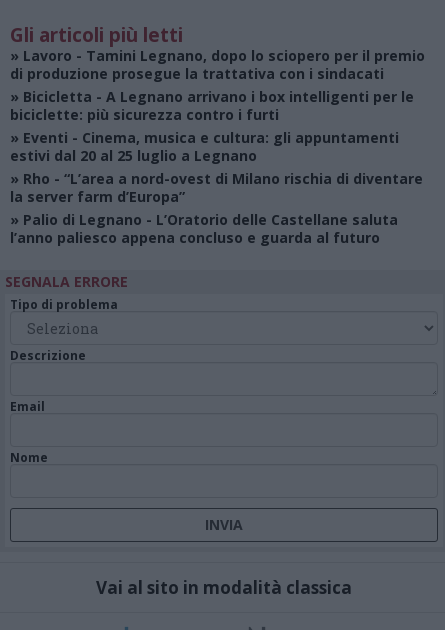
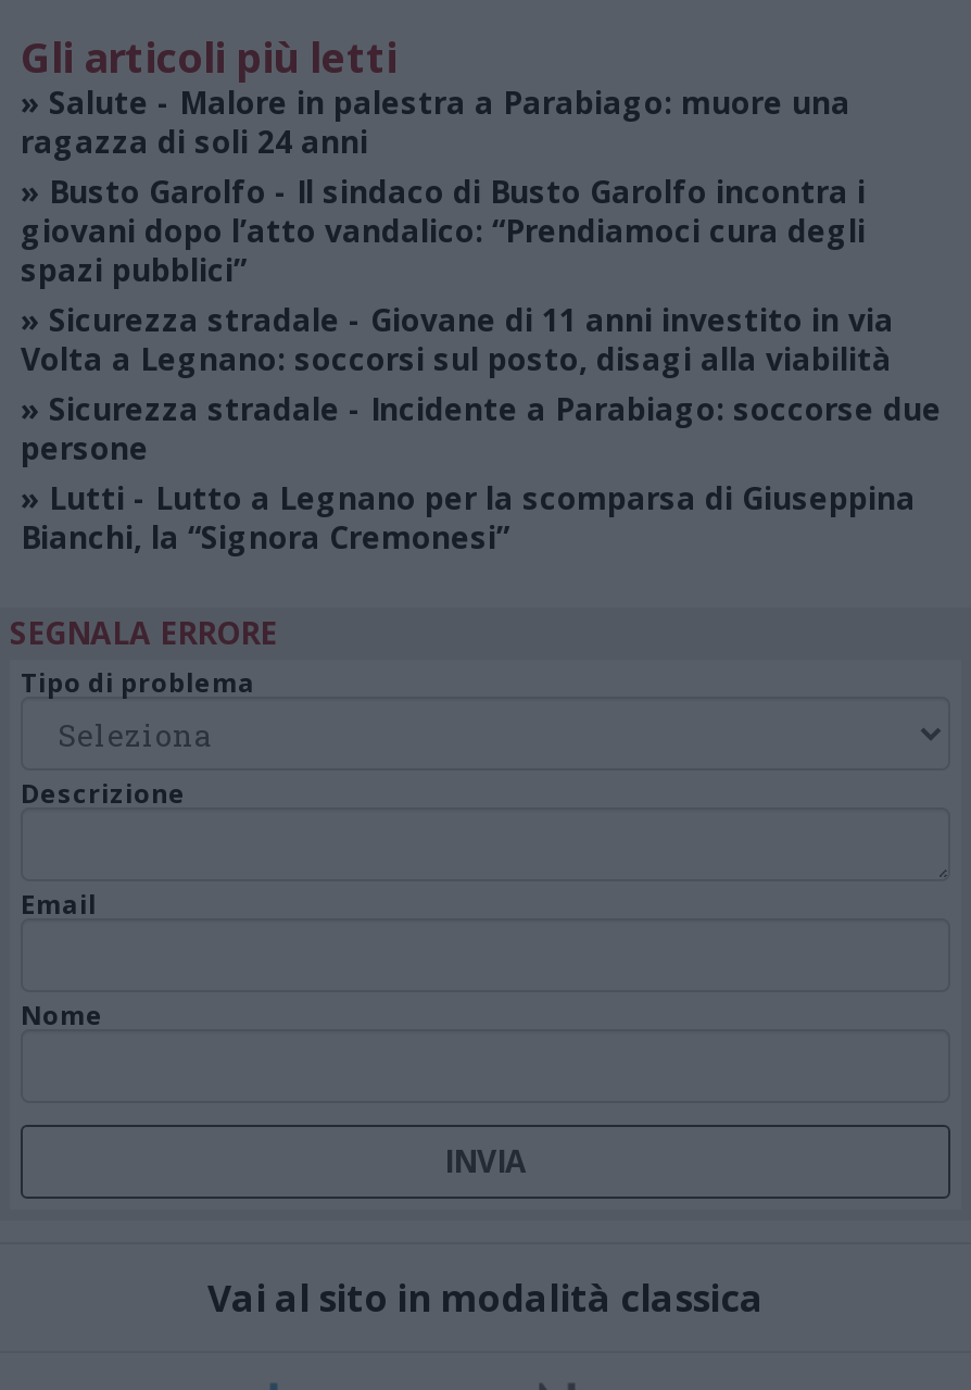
[10,46,425,247] » Lavoro - Tamini Legnano, dopo lo sciopero per il premio | di produzione prosegue la trattativa con i sindacati | » Bicicletta - A Legnano arrivano i box intelligenti per le | biciclette: più sicurezza contro i furti | » Eventi - Cinema, musica e cultura: gli appuntamenti | estivi dal 20 al 25 luglio a Legnano | » Rho - “L’area a nord-ovest di Milano rischia di diventare | la server farm d’Europa” | » Palio di Legnano - L’Oratorio delle Castellane saluta | l’anno paliesco appena concluso e guarda al futuro -> [21,82,942,558] » Salute - Malore in palestra a Parabiago: muore una | ragazza di soli 24 anni | » Busto Garolfo - Il sindaco di Busto Garolfo incontra i | giovani dopo l’atto vandalico: “Prendiamoci cura degli | spazi pubblici” | » Sicurezza stradale - Giovane di 11 anni investito in via | Volta a Legnano: soccorsi sul posto, disagi alla viabilità | » Sicurezza stradale - Incidente a Parabiago: soccorse due | persone | » Lutti - Lutto a Legnano per la scomparsa di Giuseppina | Bianchi, la “Signora Cremonesi”

